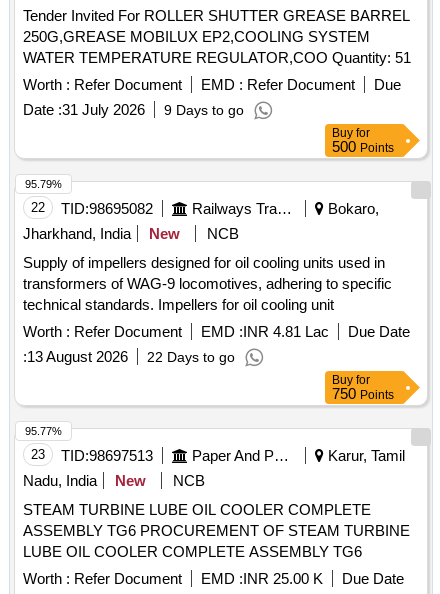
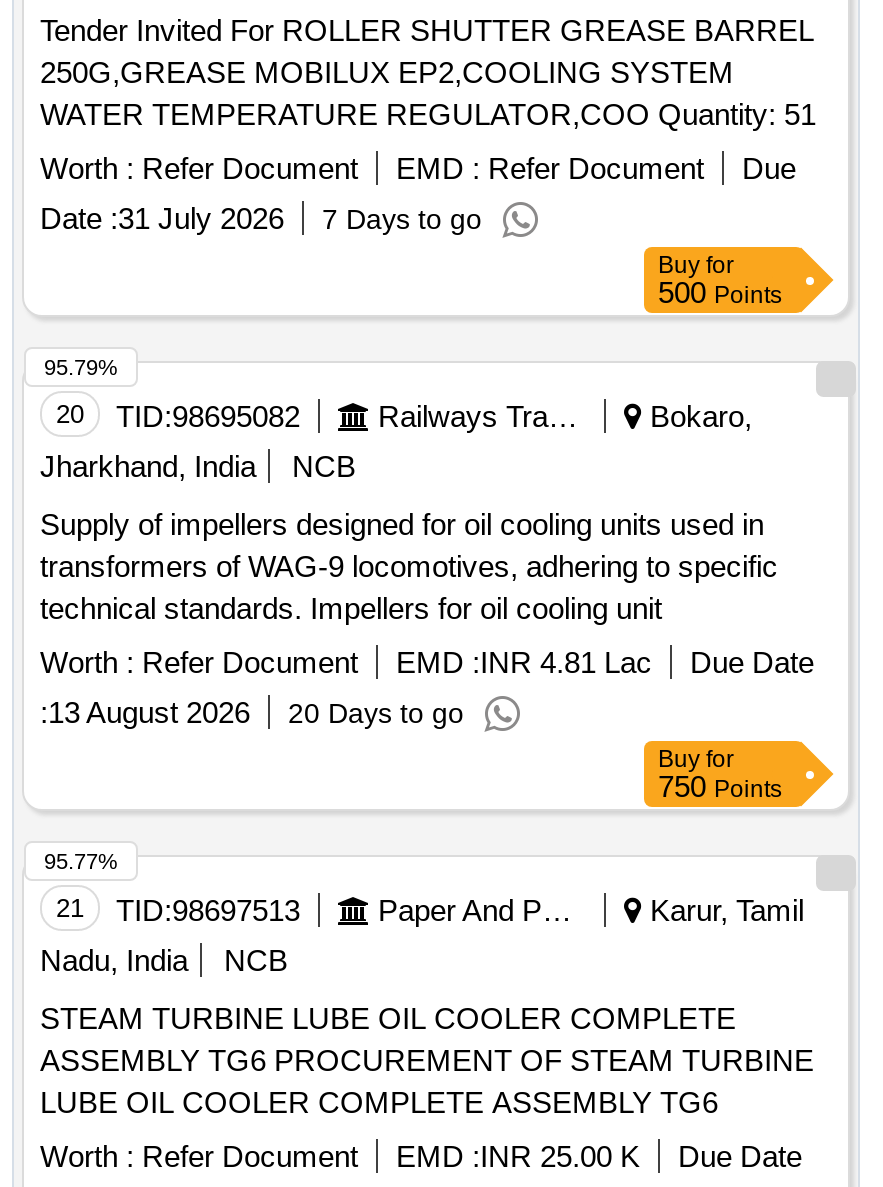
[23,101,244,118] Date : 31 July 2026 9 Days to go -> [40,201,482,235] Date : 31 July 2026 7 Days to go
[31,200,153,217] 22 TID:98695082 -> [56,399,300,433] 20 TID:98695082
[149,225,180,242] New -> none
[23,348,235,365] :13 August 2026 22 Days to go -> [40,695,464,729] :13 August 2026 20 Days to go
[31,447,153,464] 23 TID:98697513 -> [56,893,300,927] 21 TID:98697513
[115,472,146,489] New -> none

